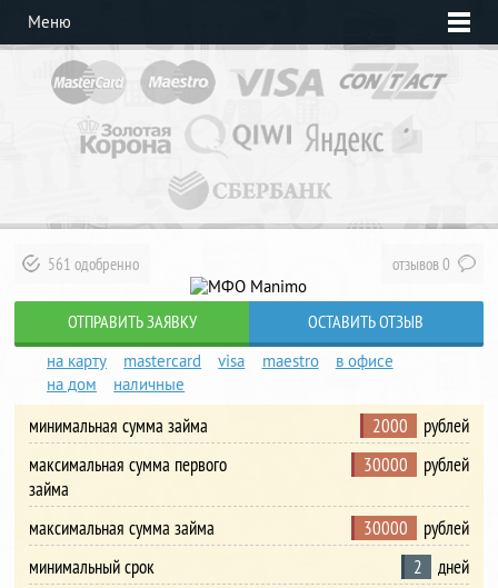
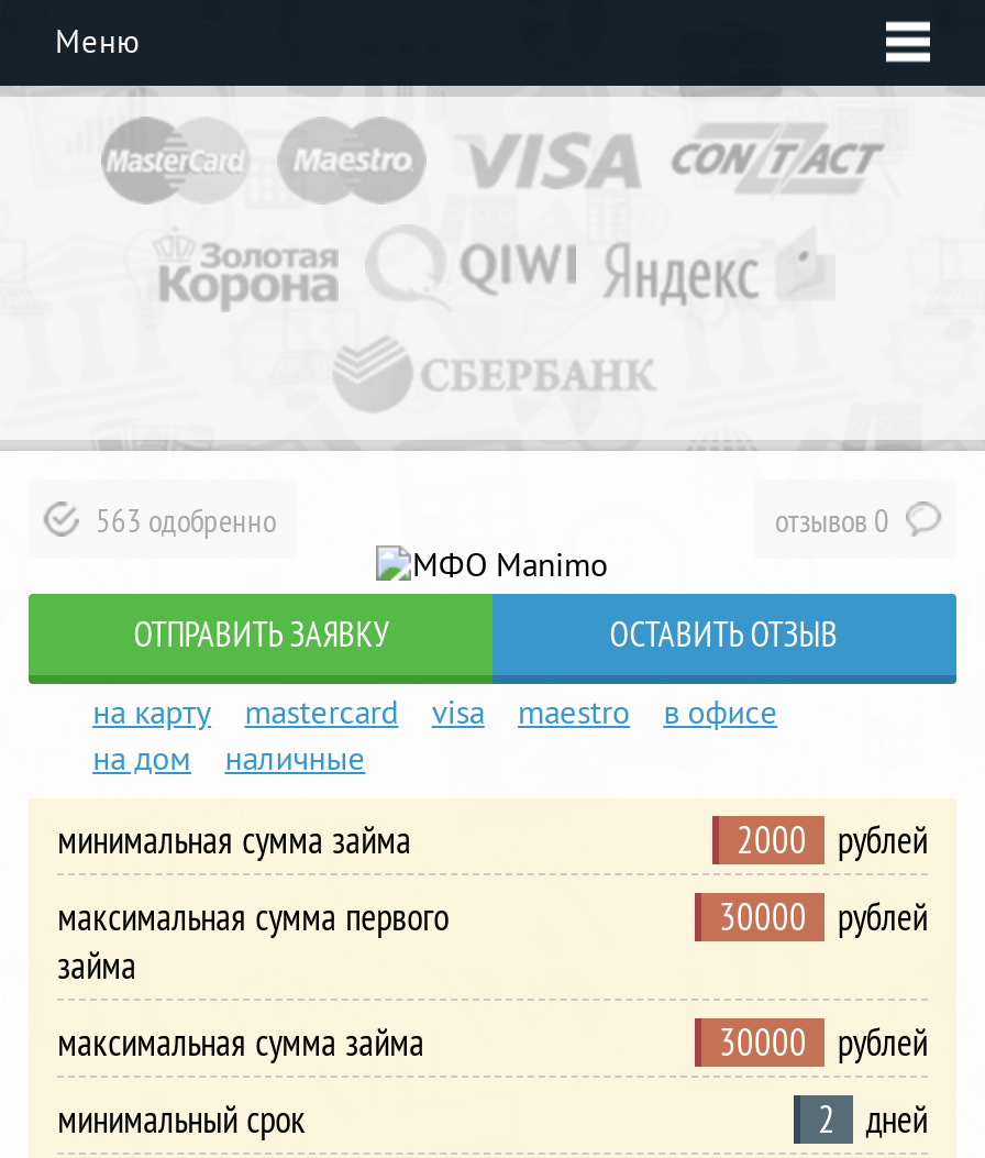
[48,253,139,274] 561 одобренно -> [95,499,276,541] 563 одобренно

